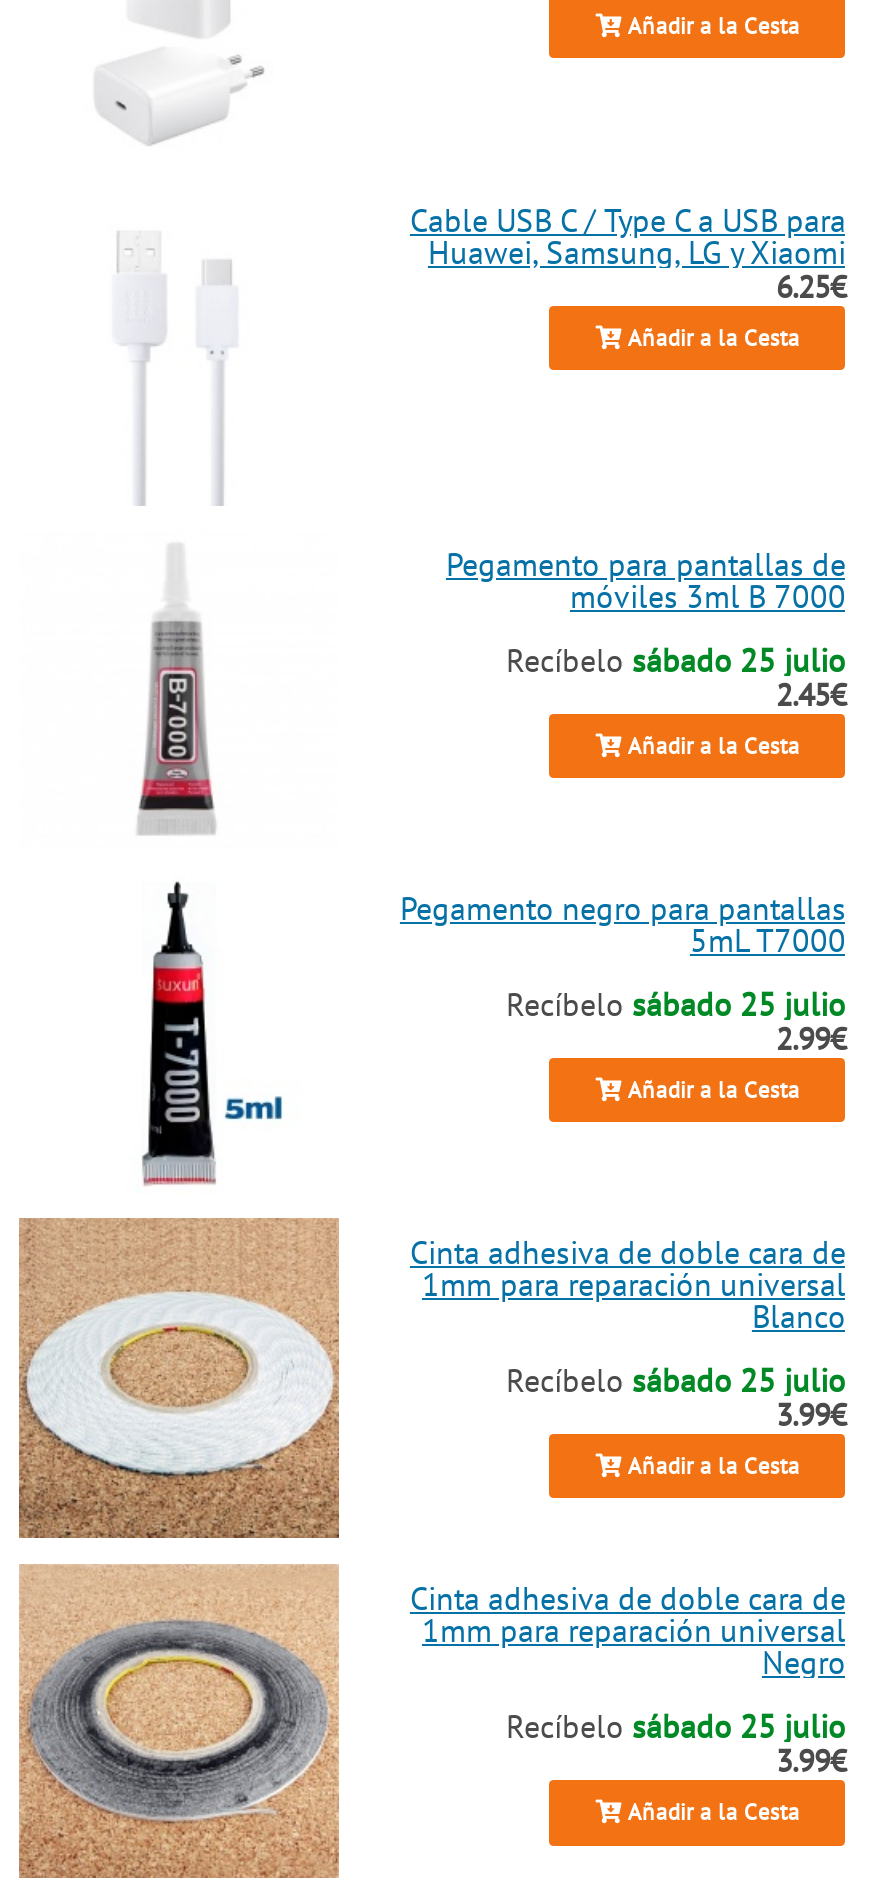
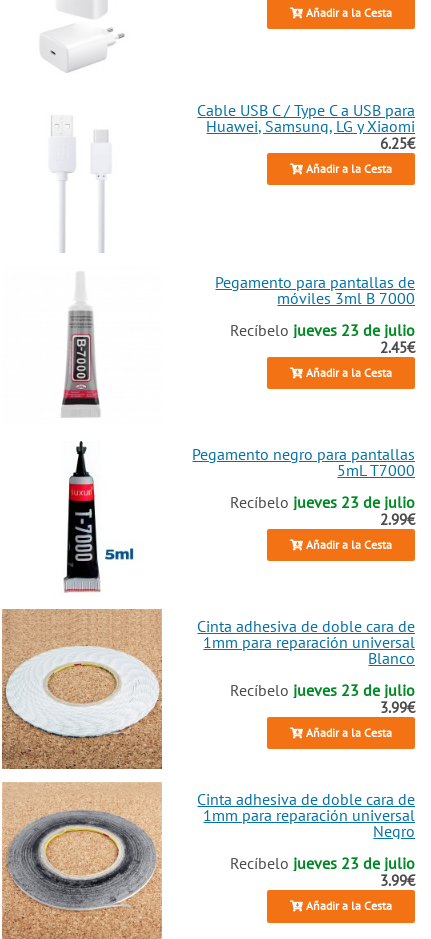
[506,639,846,679] Recíbelo sábado 25 julio -> [230,319,415,339] Recíbelo jueves 23 de julio
[506,983,846,1023] Recíbelo sábado 25 julio -> [230,491,415,511] Recíbelo jueves 23 de julio
[506,1359,846,1399] Recíbelo sábado 25 julio -> [230,679,415,699] Recíbelo jueves 23 de julio
[506,1707,846,1747] Recíbelo sábado 25 julio -> [230,853,415,873] Recíbelo jueves 23 de julio

